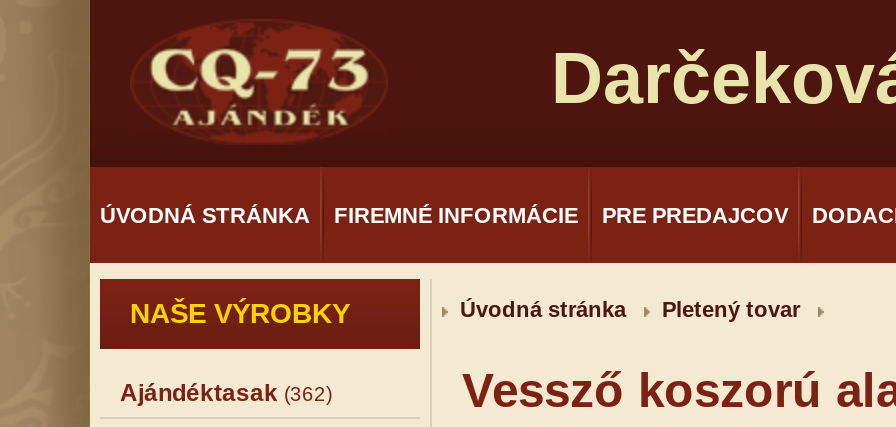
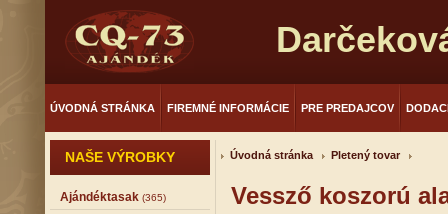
[120,379,332,407] Ajándéktasak (362) -> [60,190,166,204] Ajándéktasak (365)

